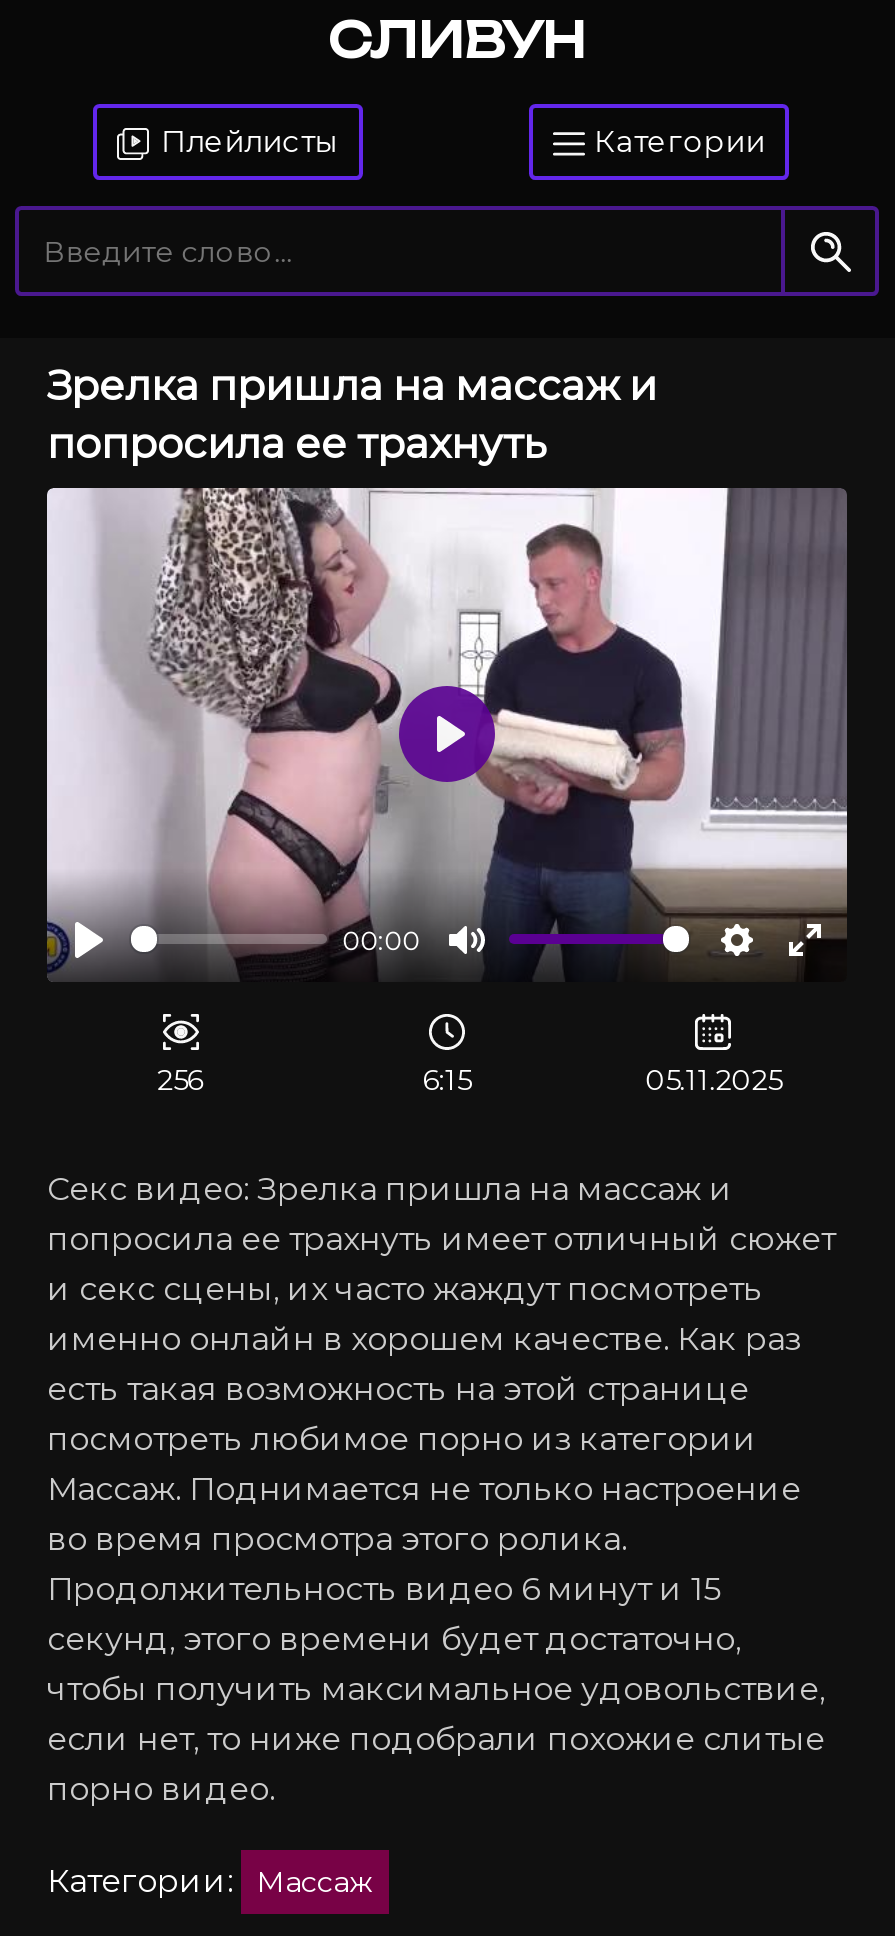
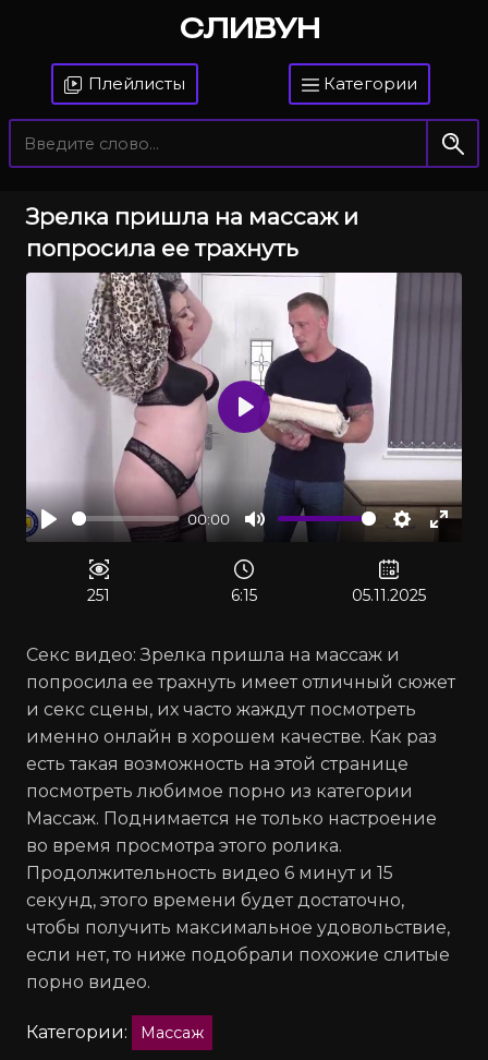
[157,1062,203,1098] 256 -> [87,586,110,605] 251

